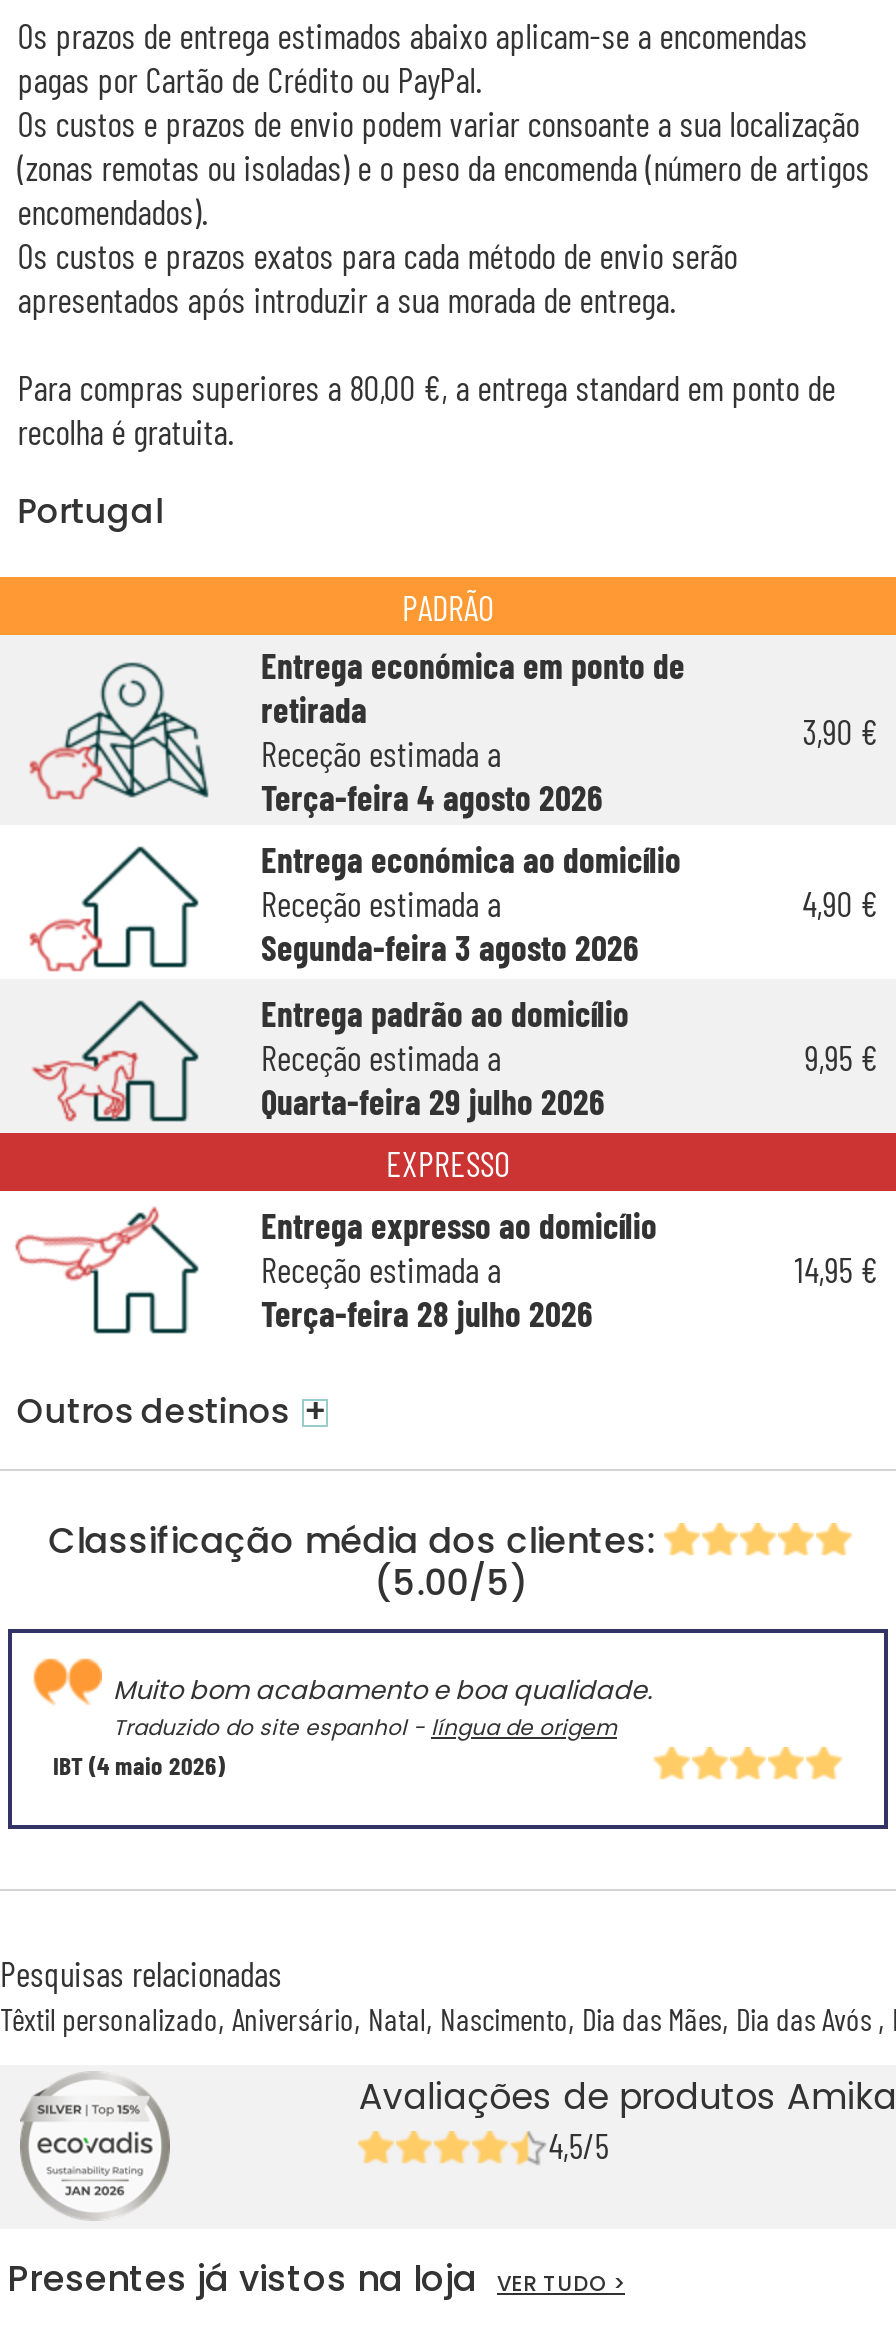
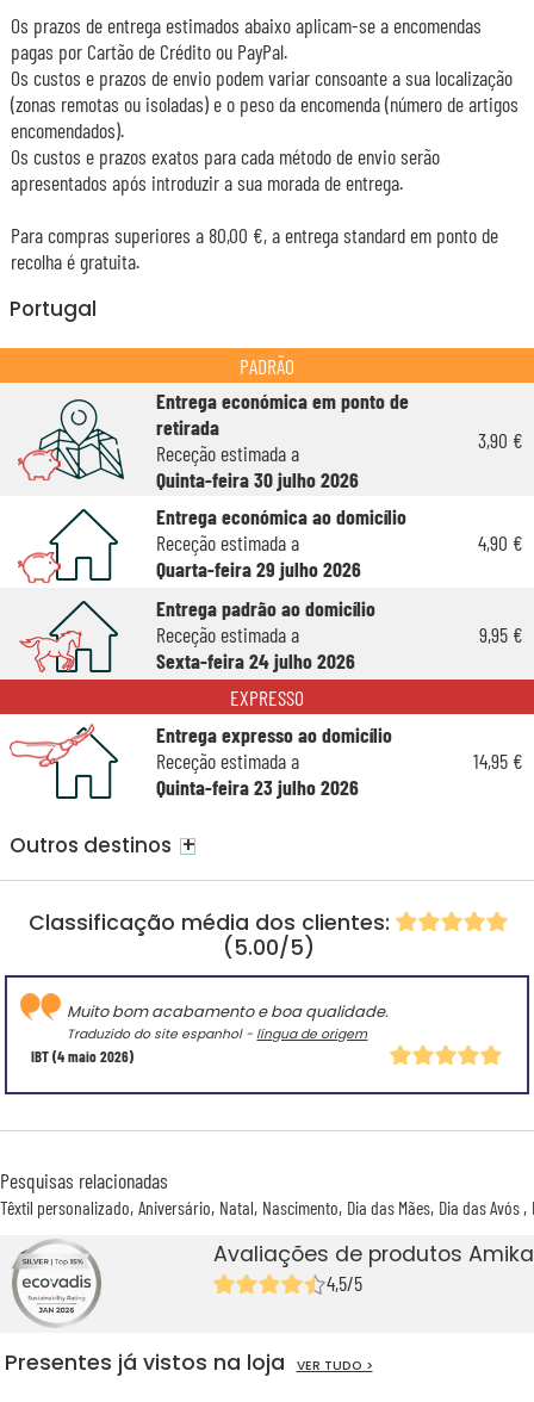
[261,775,603,819] Terça-feira 4 agosto 2026 -> [156,466,358,492] Quinta-feira 30 julho 2026
[261,925,639,969] Segunda-feira 3 agosto 2026 -> none
moved [261,1079,605,1123] -> [156,555,361,582]: Quarta-feira 29 julho 2026
none -> [156,647,355,673] Sexta-feira 24 julho 2026
[261,1291,593,1335] Terça-feira 28 julho 2026 -> [156,774,358,800] Quinta-feira 23 julho 2026

